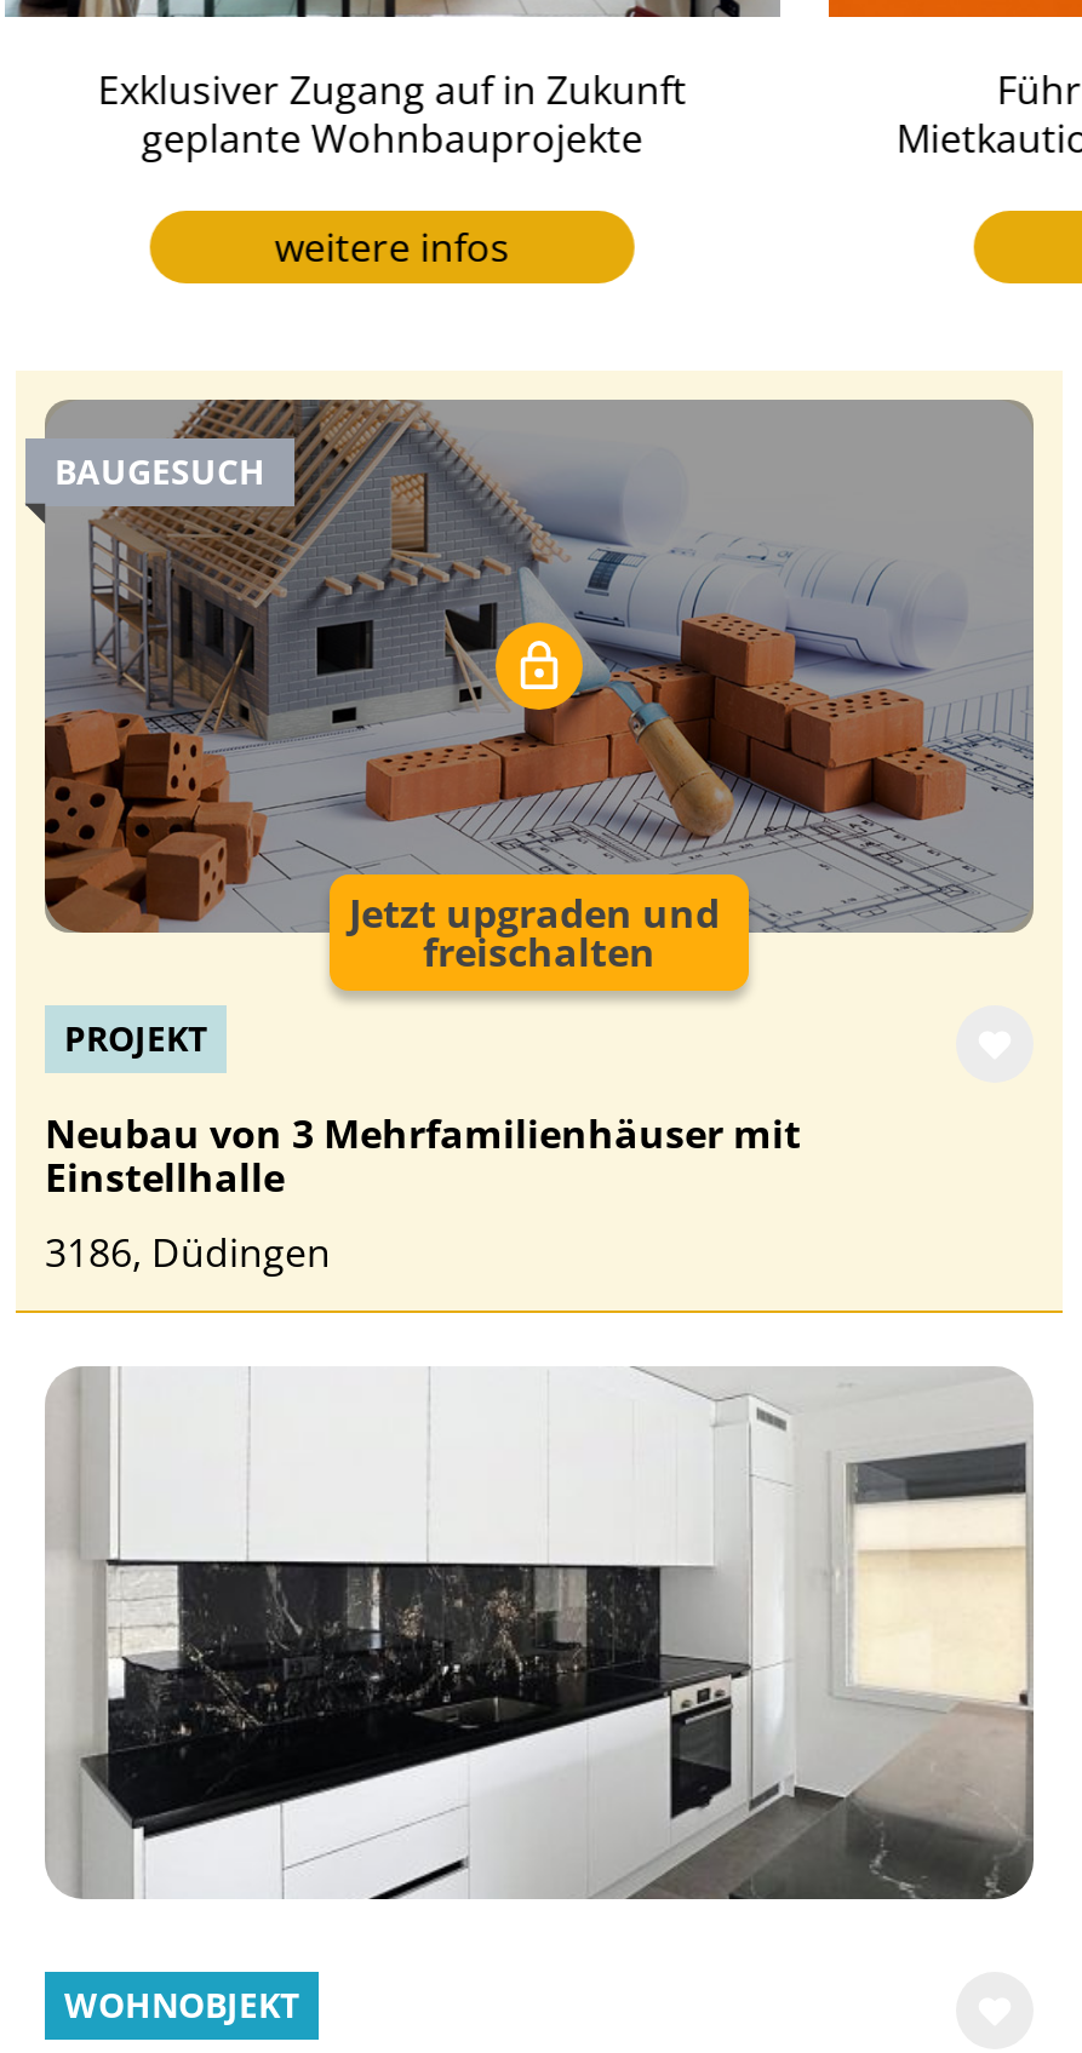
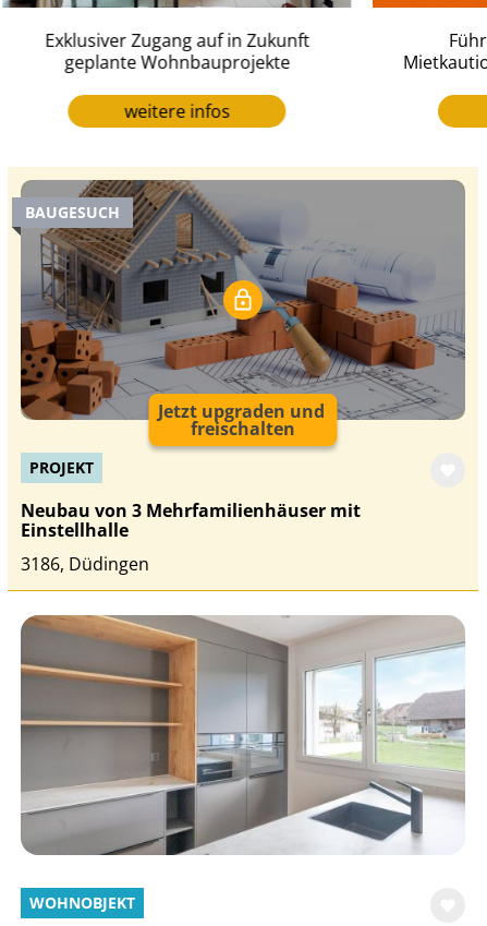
[47,1366,1036,1902] [image] -> [21,614,465,856] [image]

